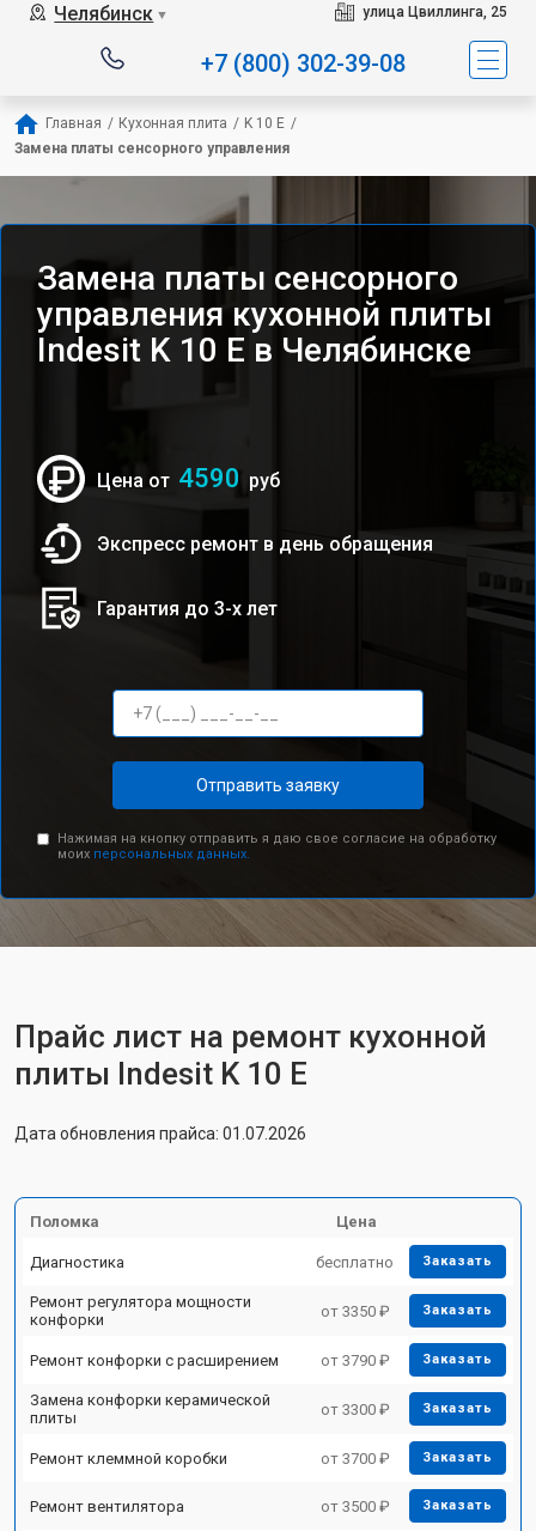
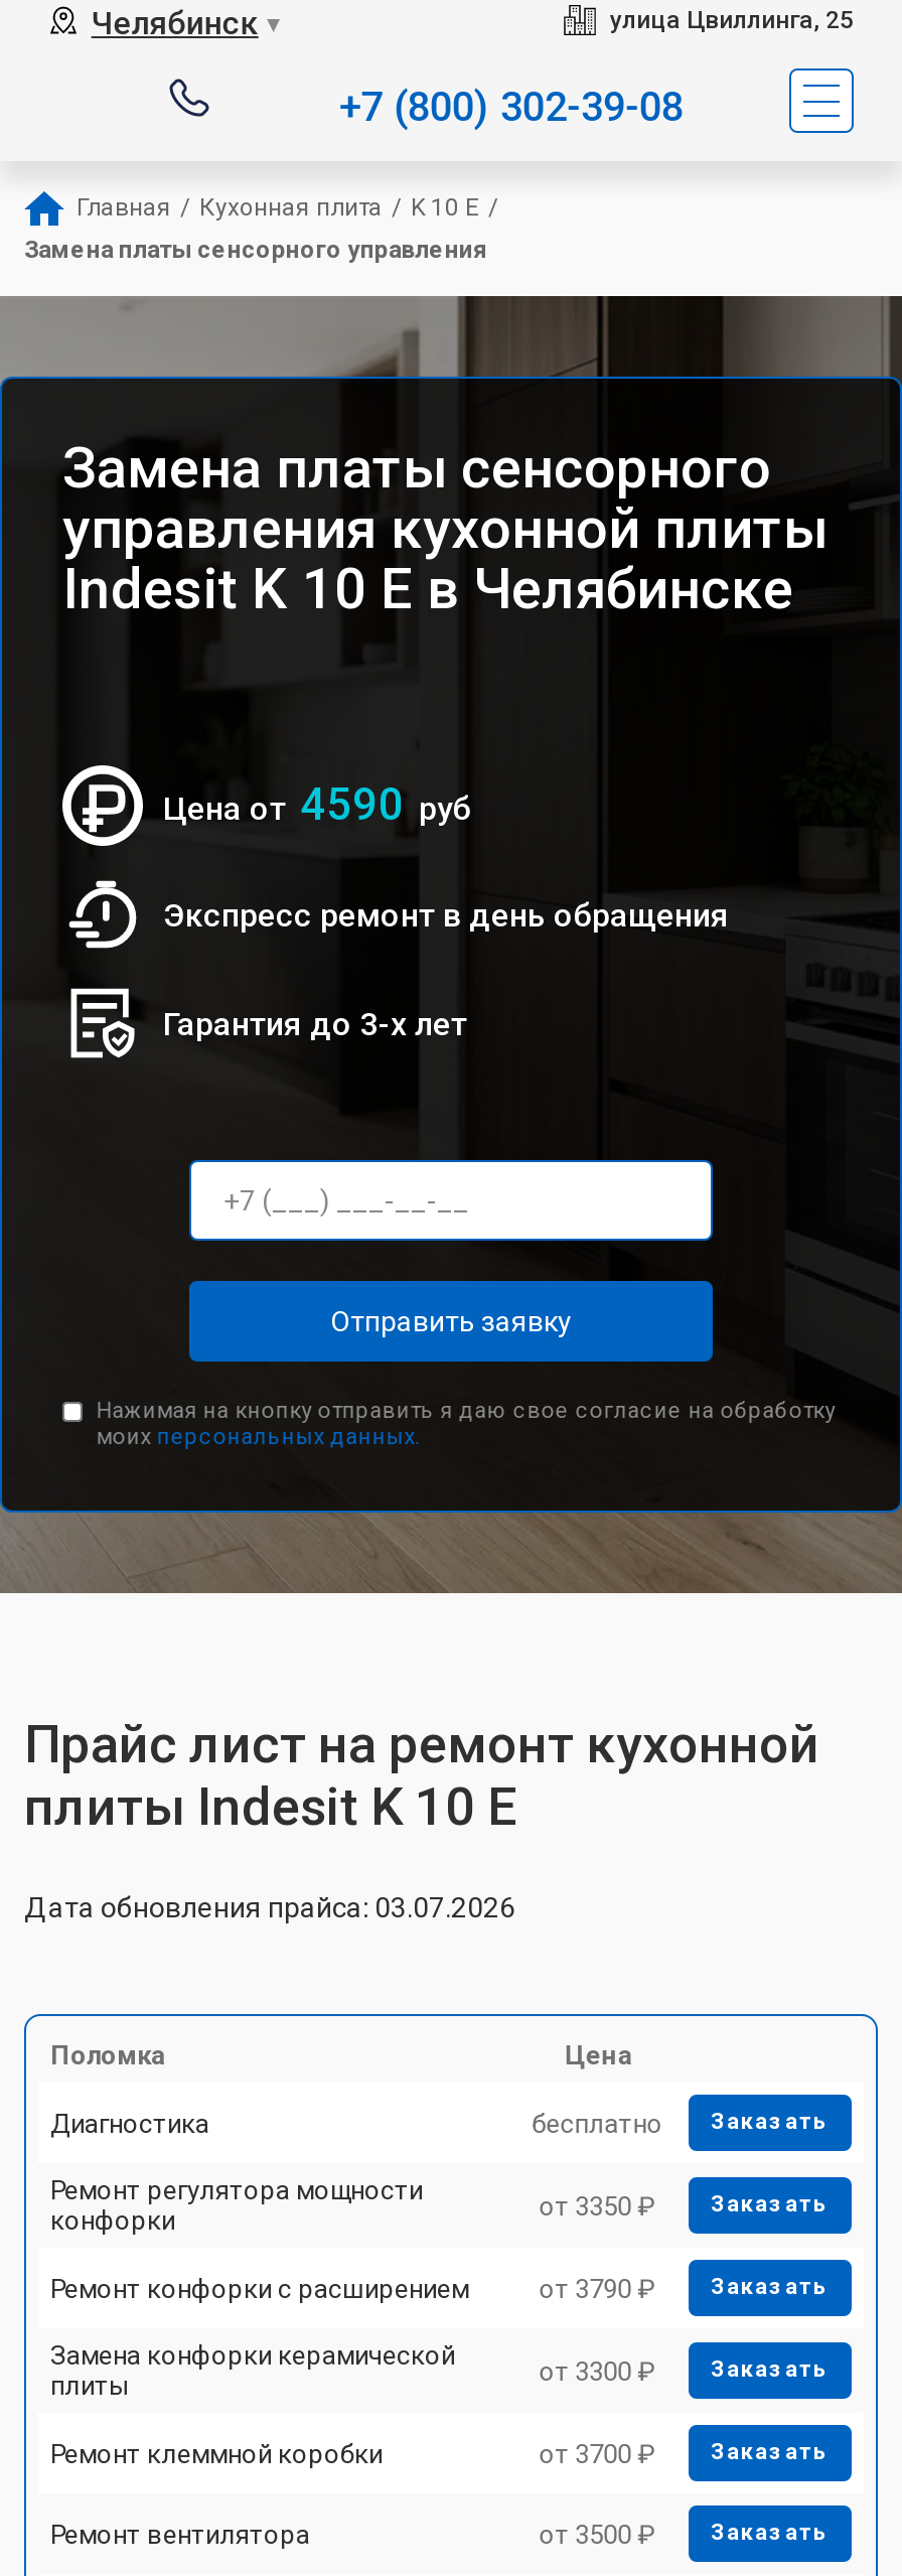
[14,1124,306,1143] Дата обновления прайса: 01.07.2026 -> [24,1891,515,1923] Дата обновления прайса: 03.07.2026

